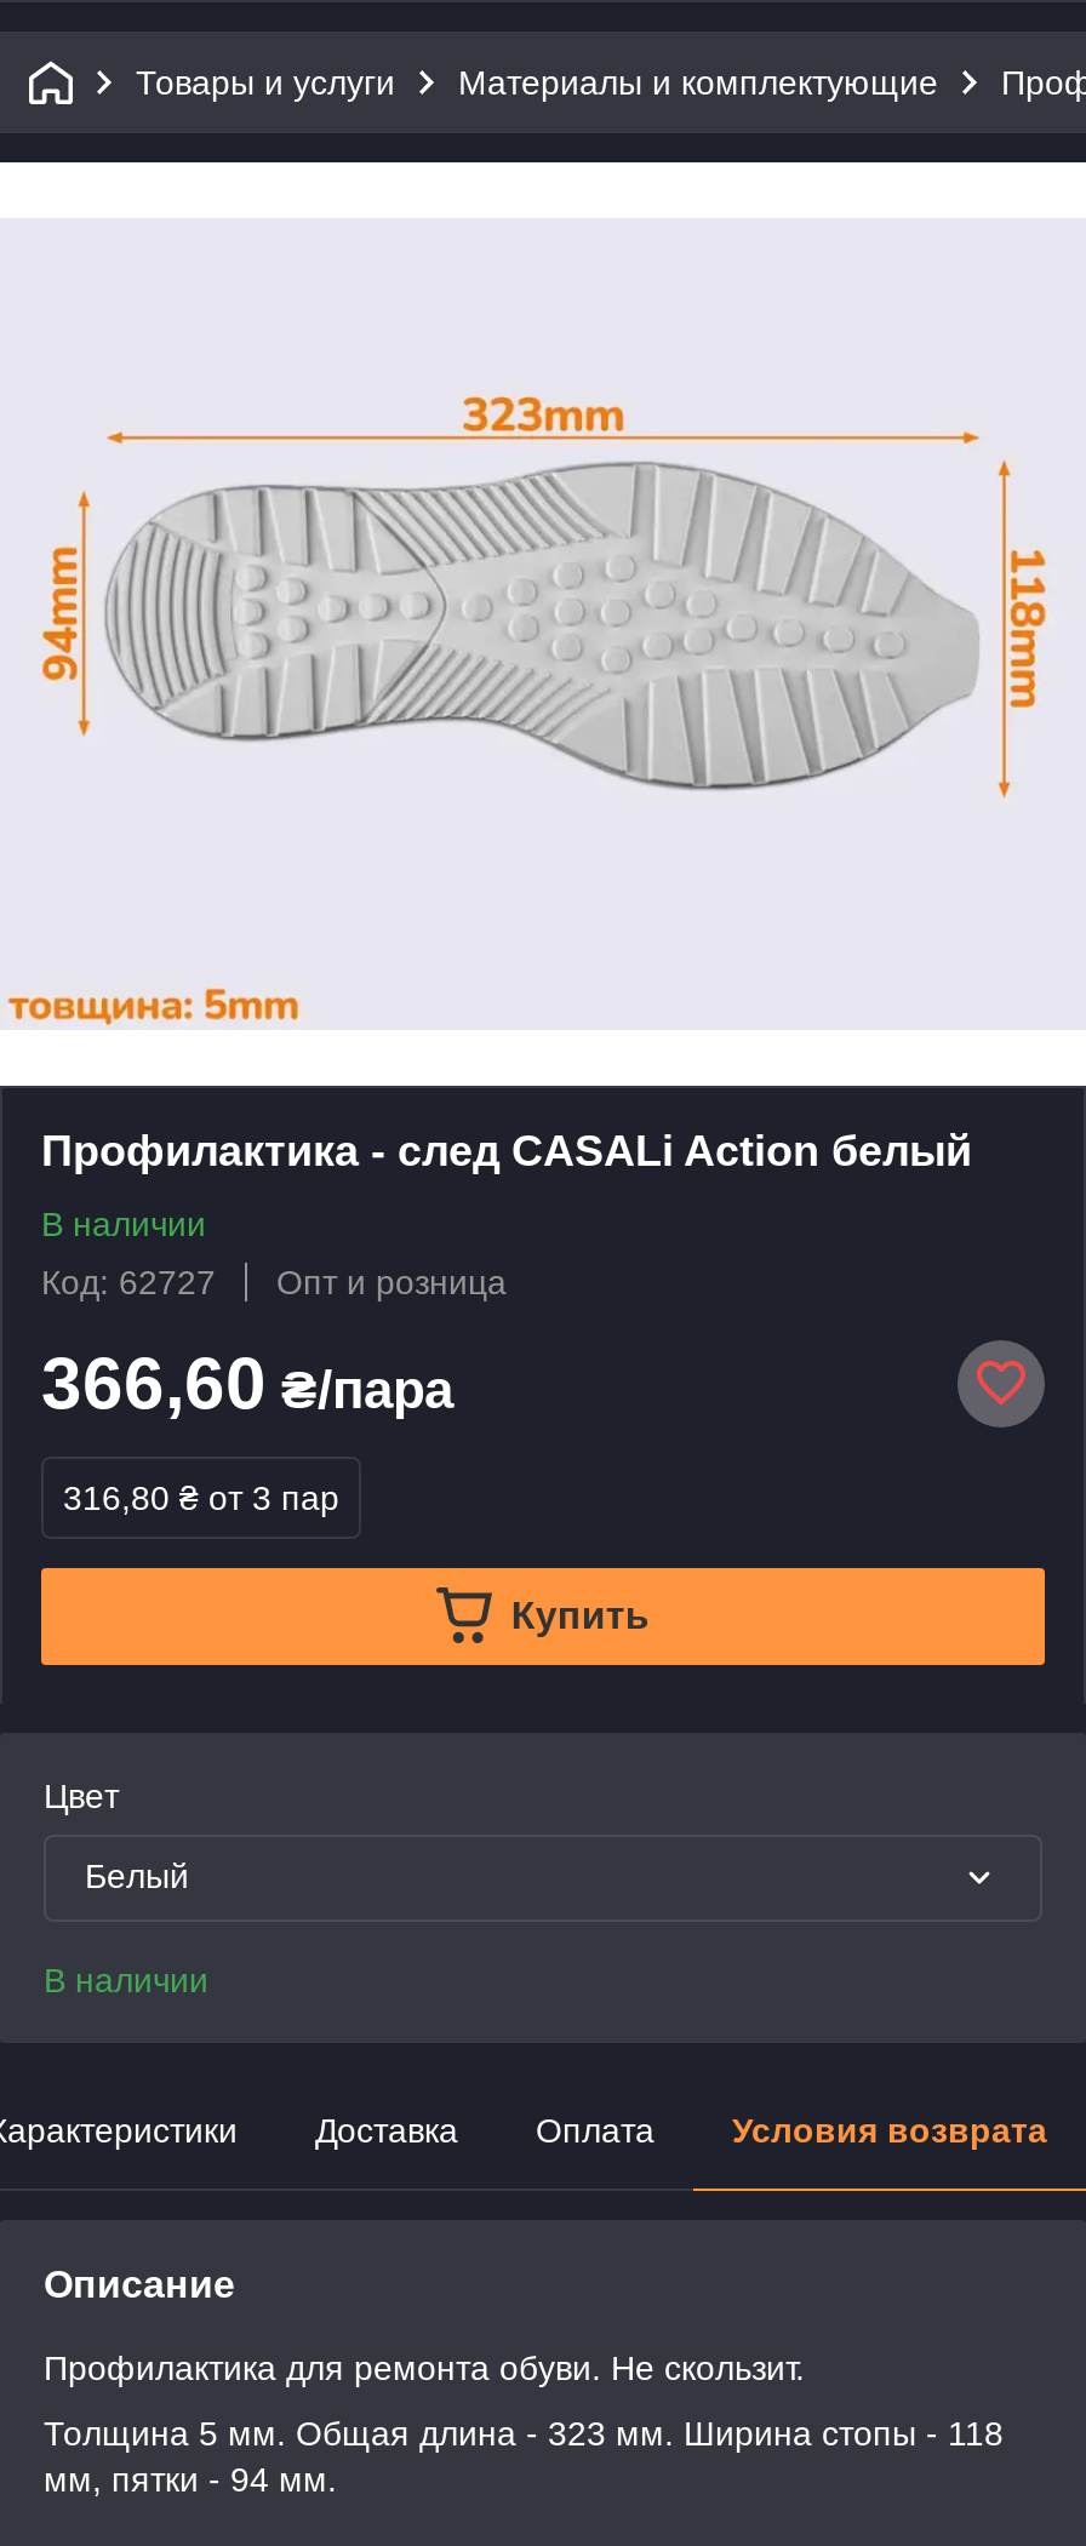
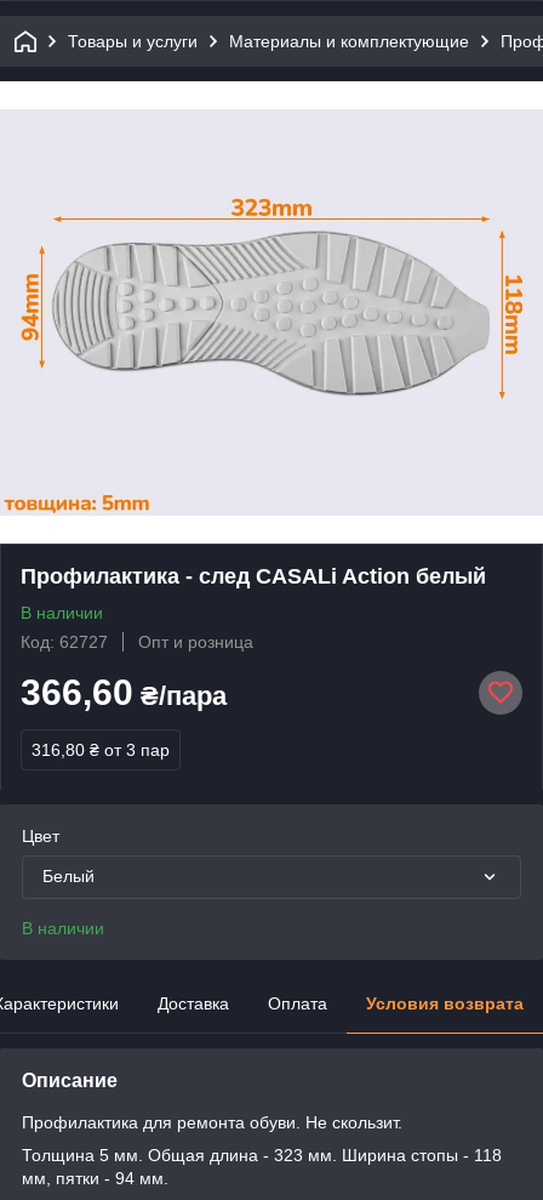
[511,1594,649,1635] Купить -> none

